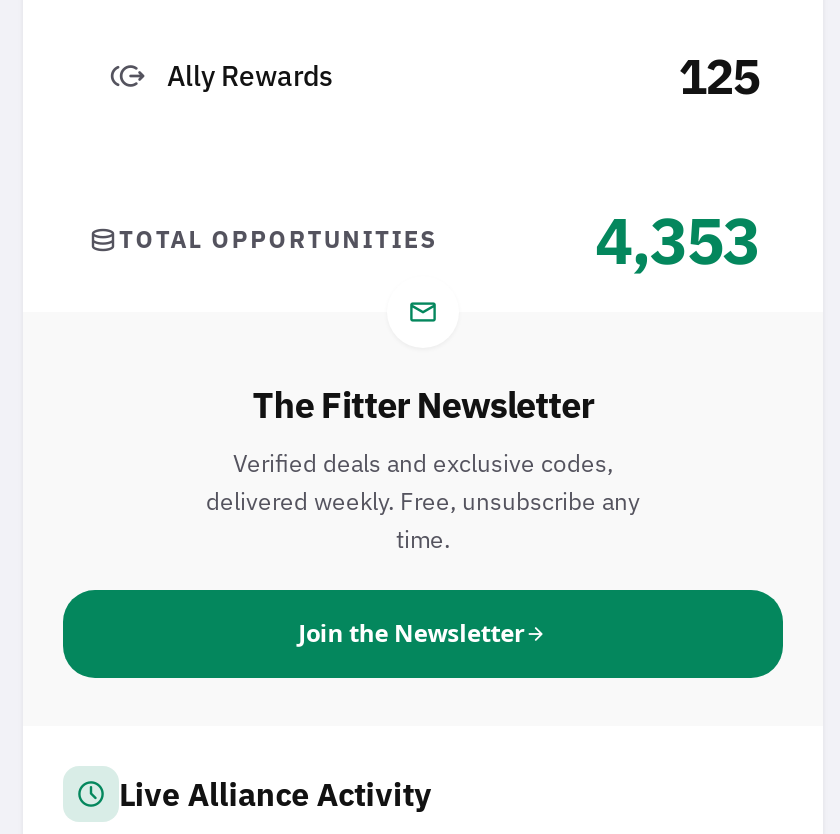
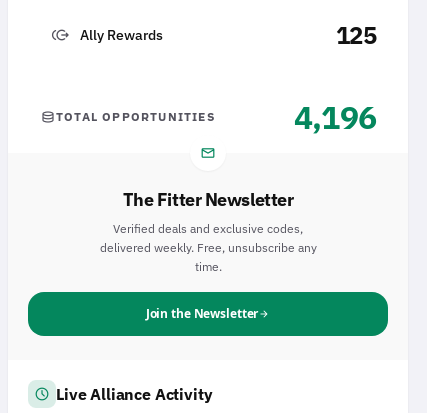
[595,198,759,282] 4,353 -> [294,96,376,138] 4,196

